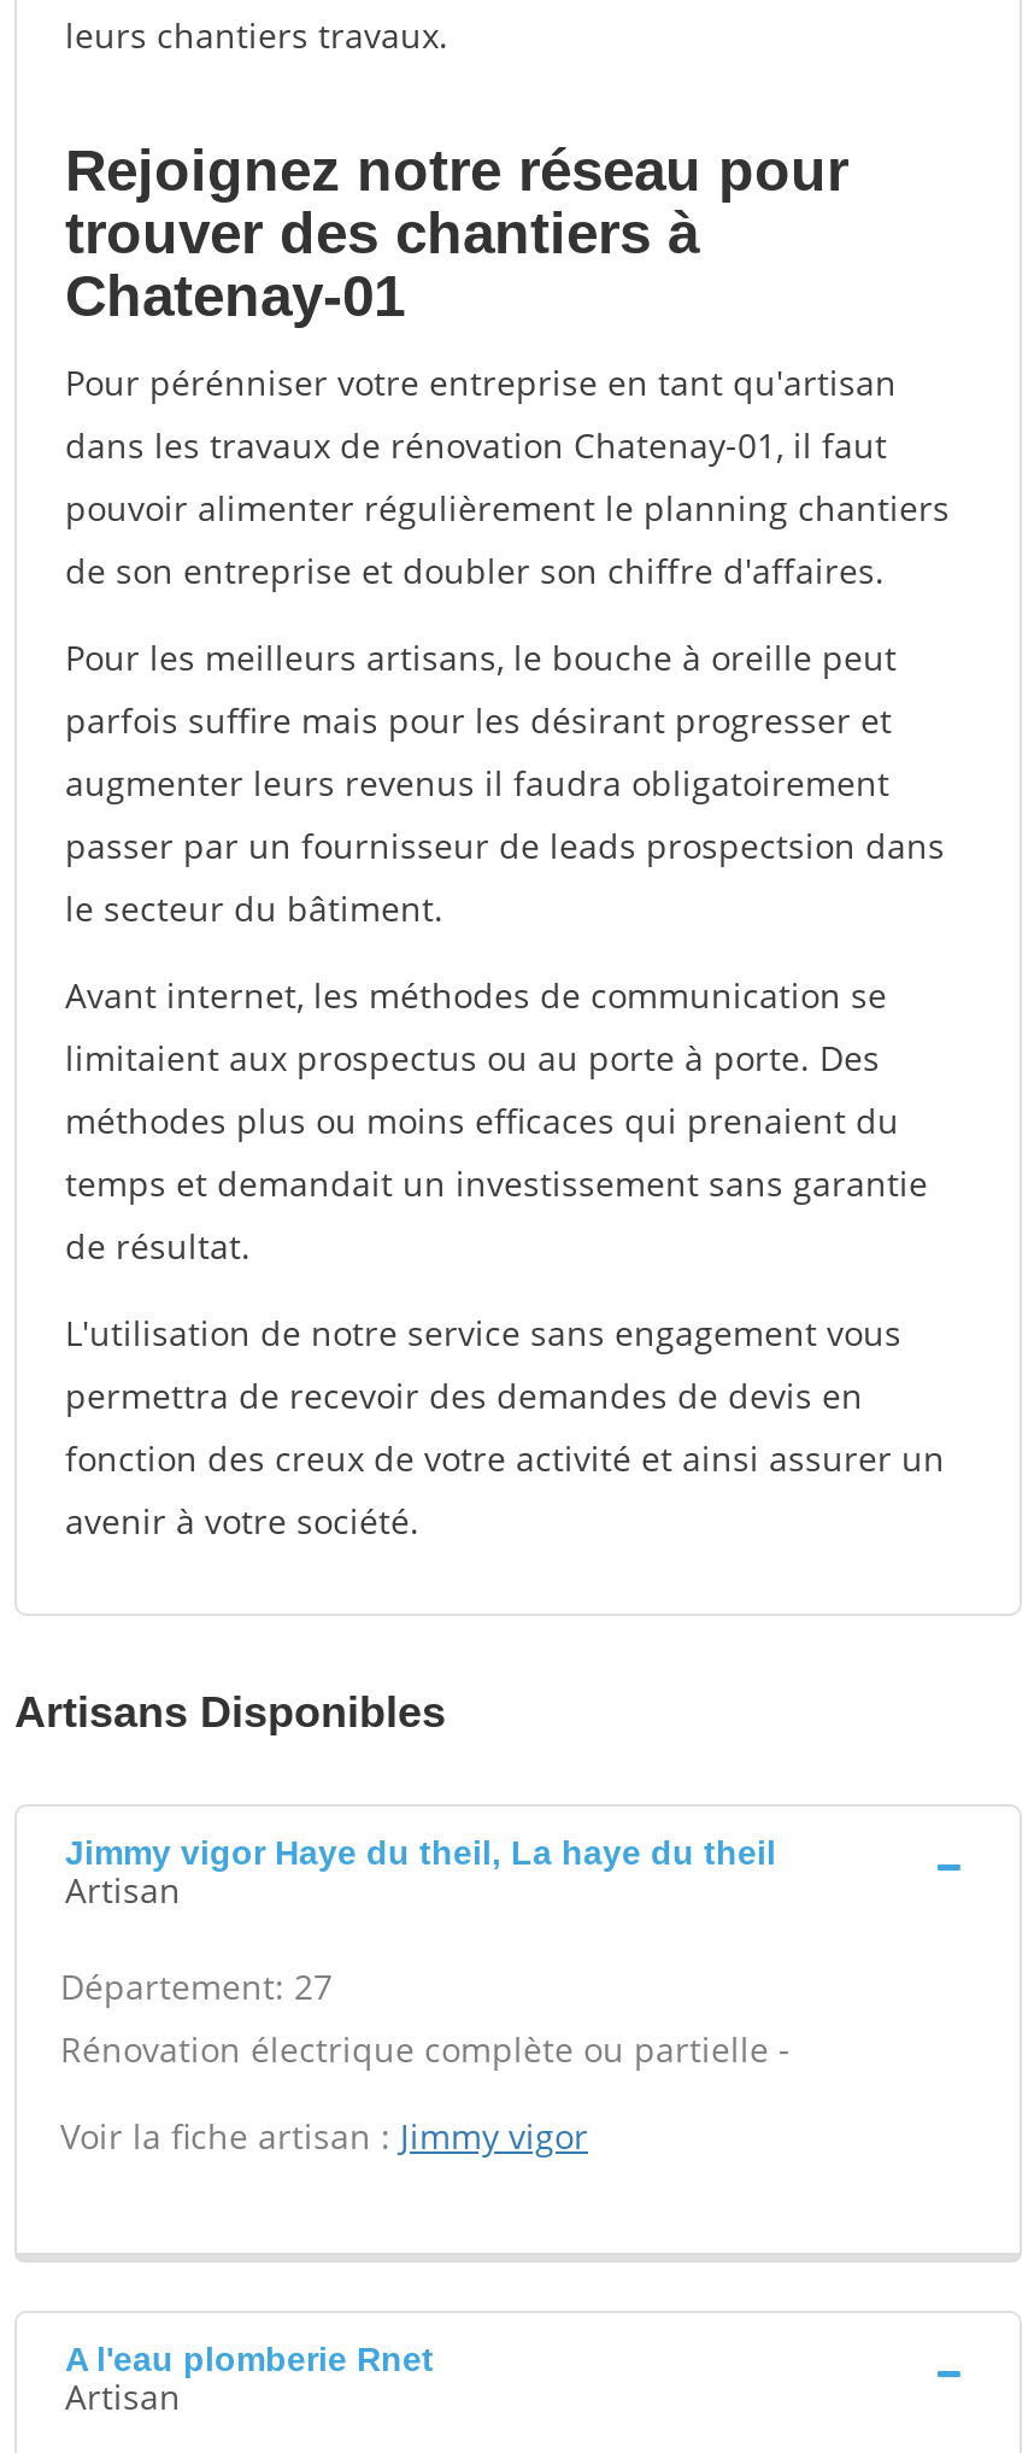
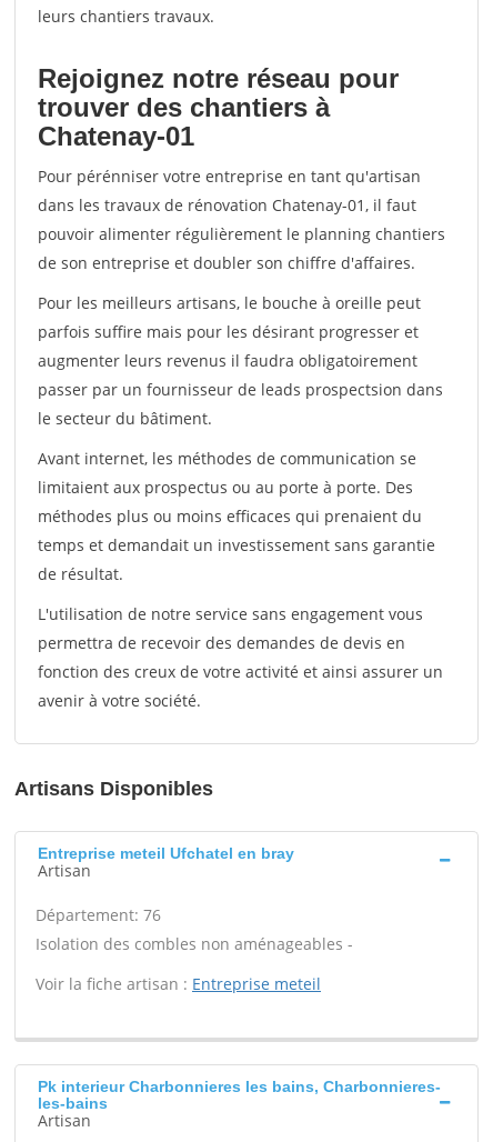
[65,1833,776,1872] Jimmy vigor Haye du theil, La haye du theil -> [38,844,294,862] Entreprise meteil Ufchatel en bray
[60,1963,791,2072] Département: 27 | Rénovation électrique complète ou partielle - -> [36,904,353,954] Département: 76 | Isolation des combles non aménageables -
[60,2113,588,2159] Voir la fiche artisan : Jimmy vigor -> [36,973,321,994] Voir la fiche artisan : Entreprise meteil
[65,2340,434,2378] A l'eau plomberie Rnet -> [38,1078,441,1112] Pk interieur Charbonnieres les bains, Charbonnieres- | les-bains

